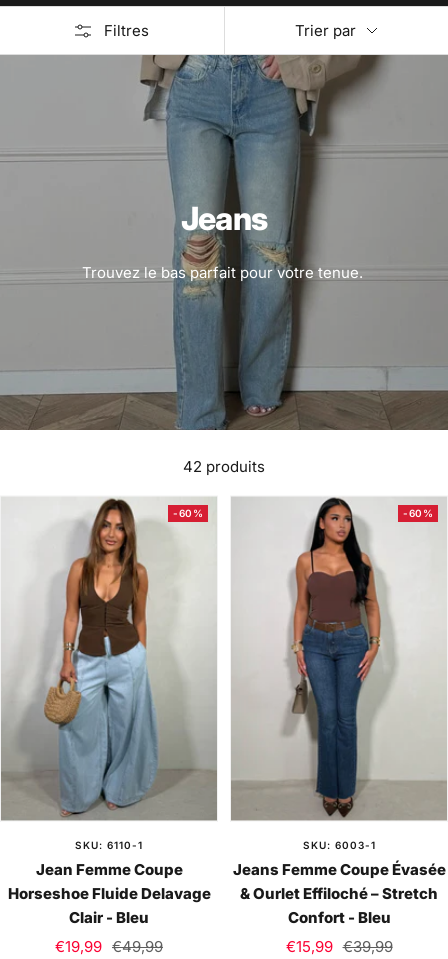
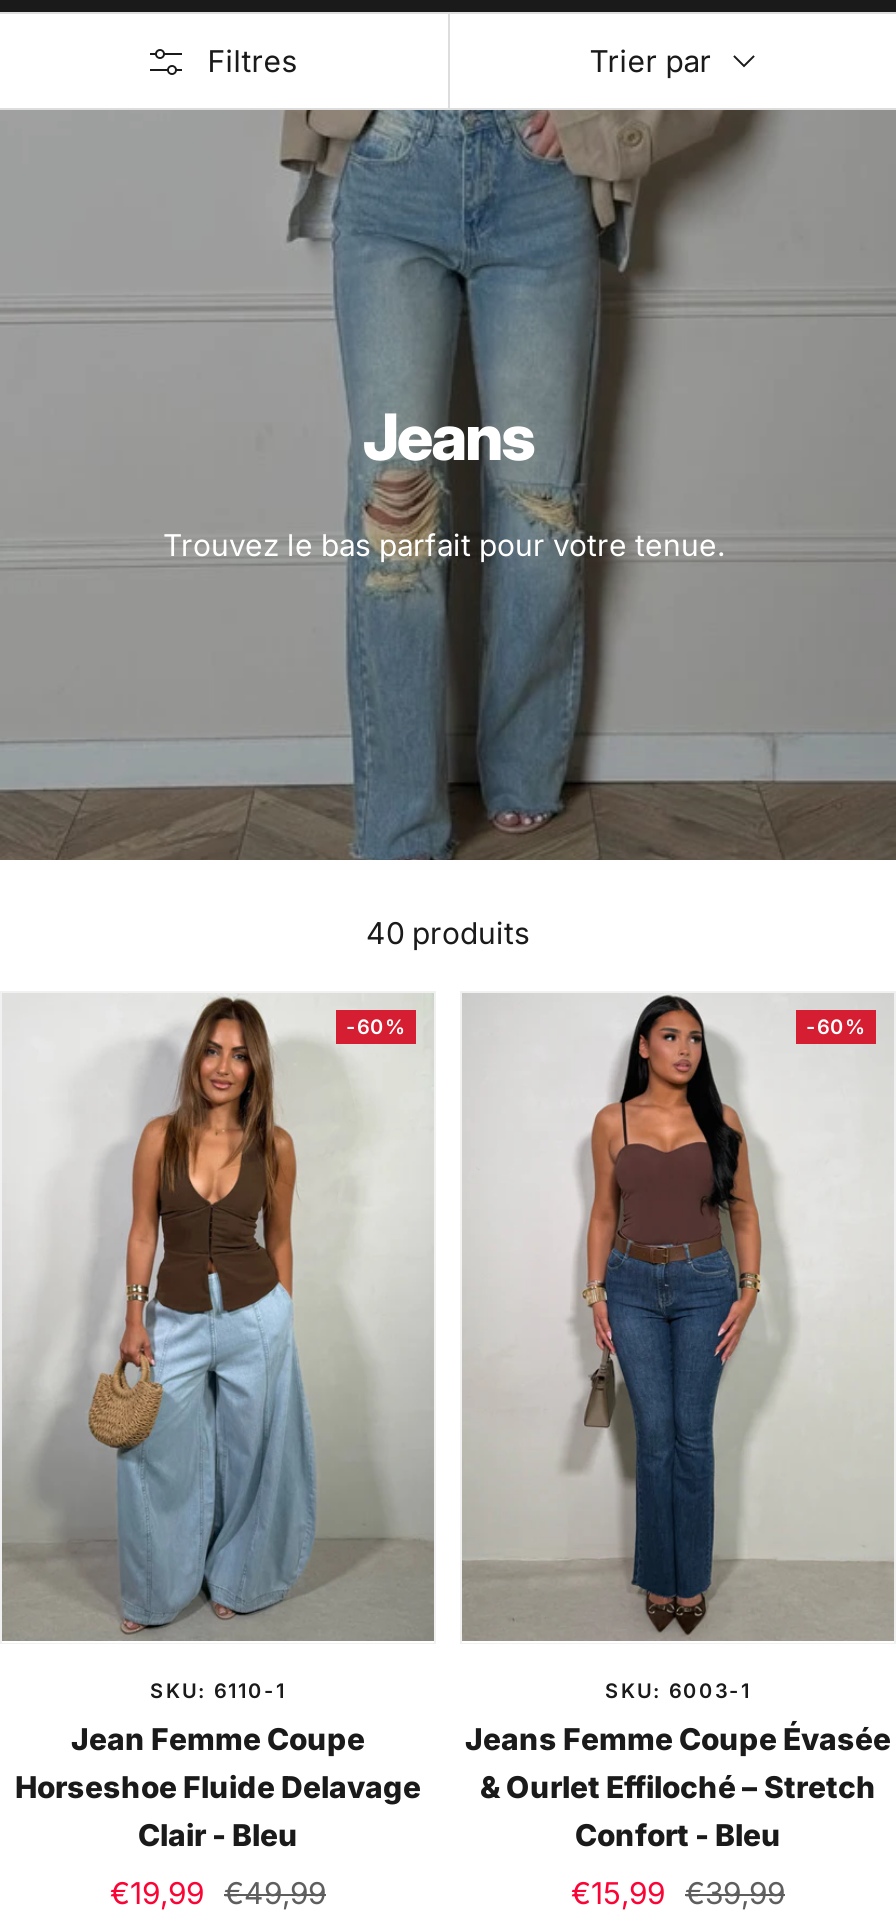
[183,457,265,476] 42 produits -> [366,914,530,952] 40 produits

